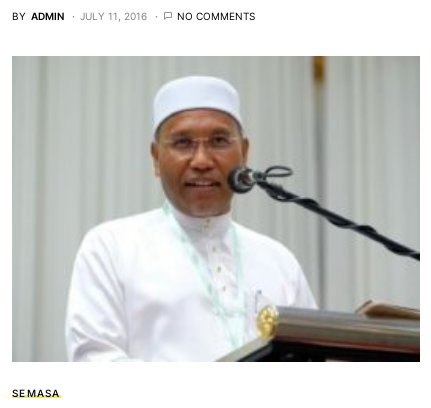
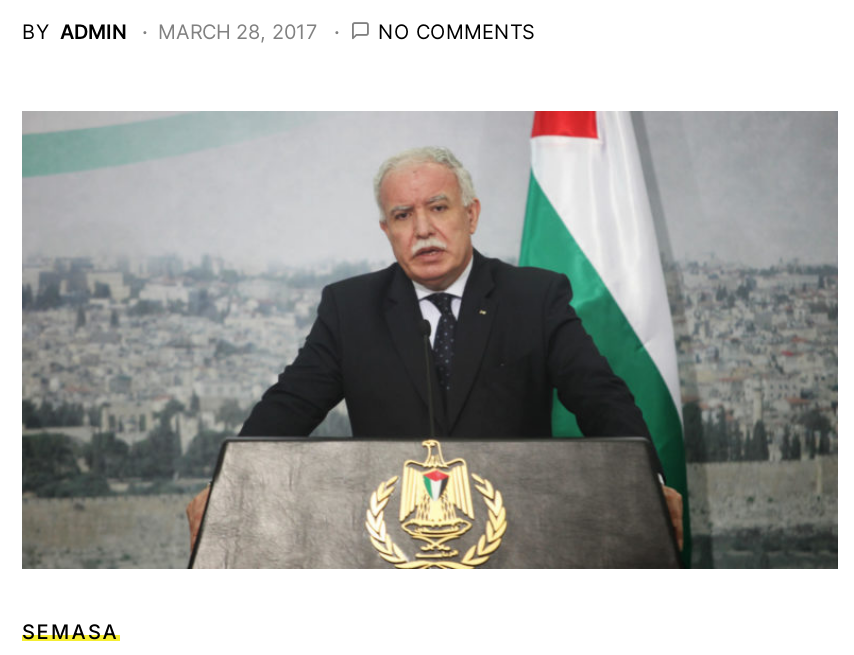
[12,10,147,22] BY ADMIN JULY 11, 2016 -> [22,19,318,43] BY ADMIN MARCH 28, 2017
[13,55,420,363] [image] -> [22,109,838,571] [image]

